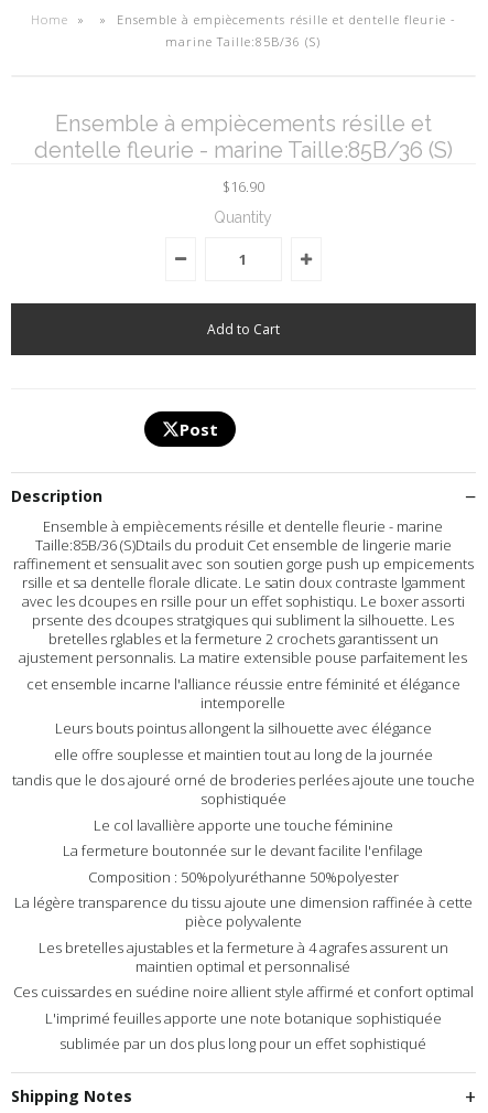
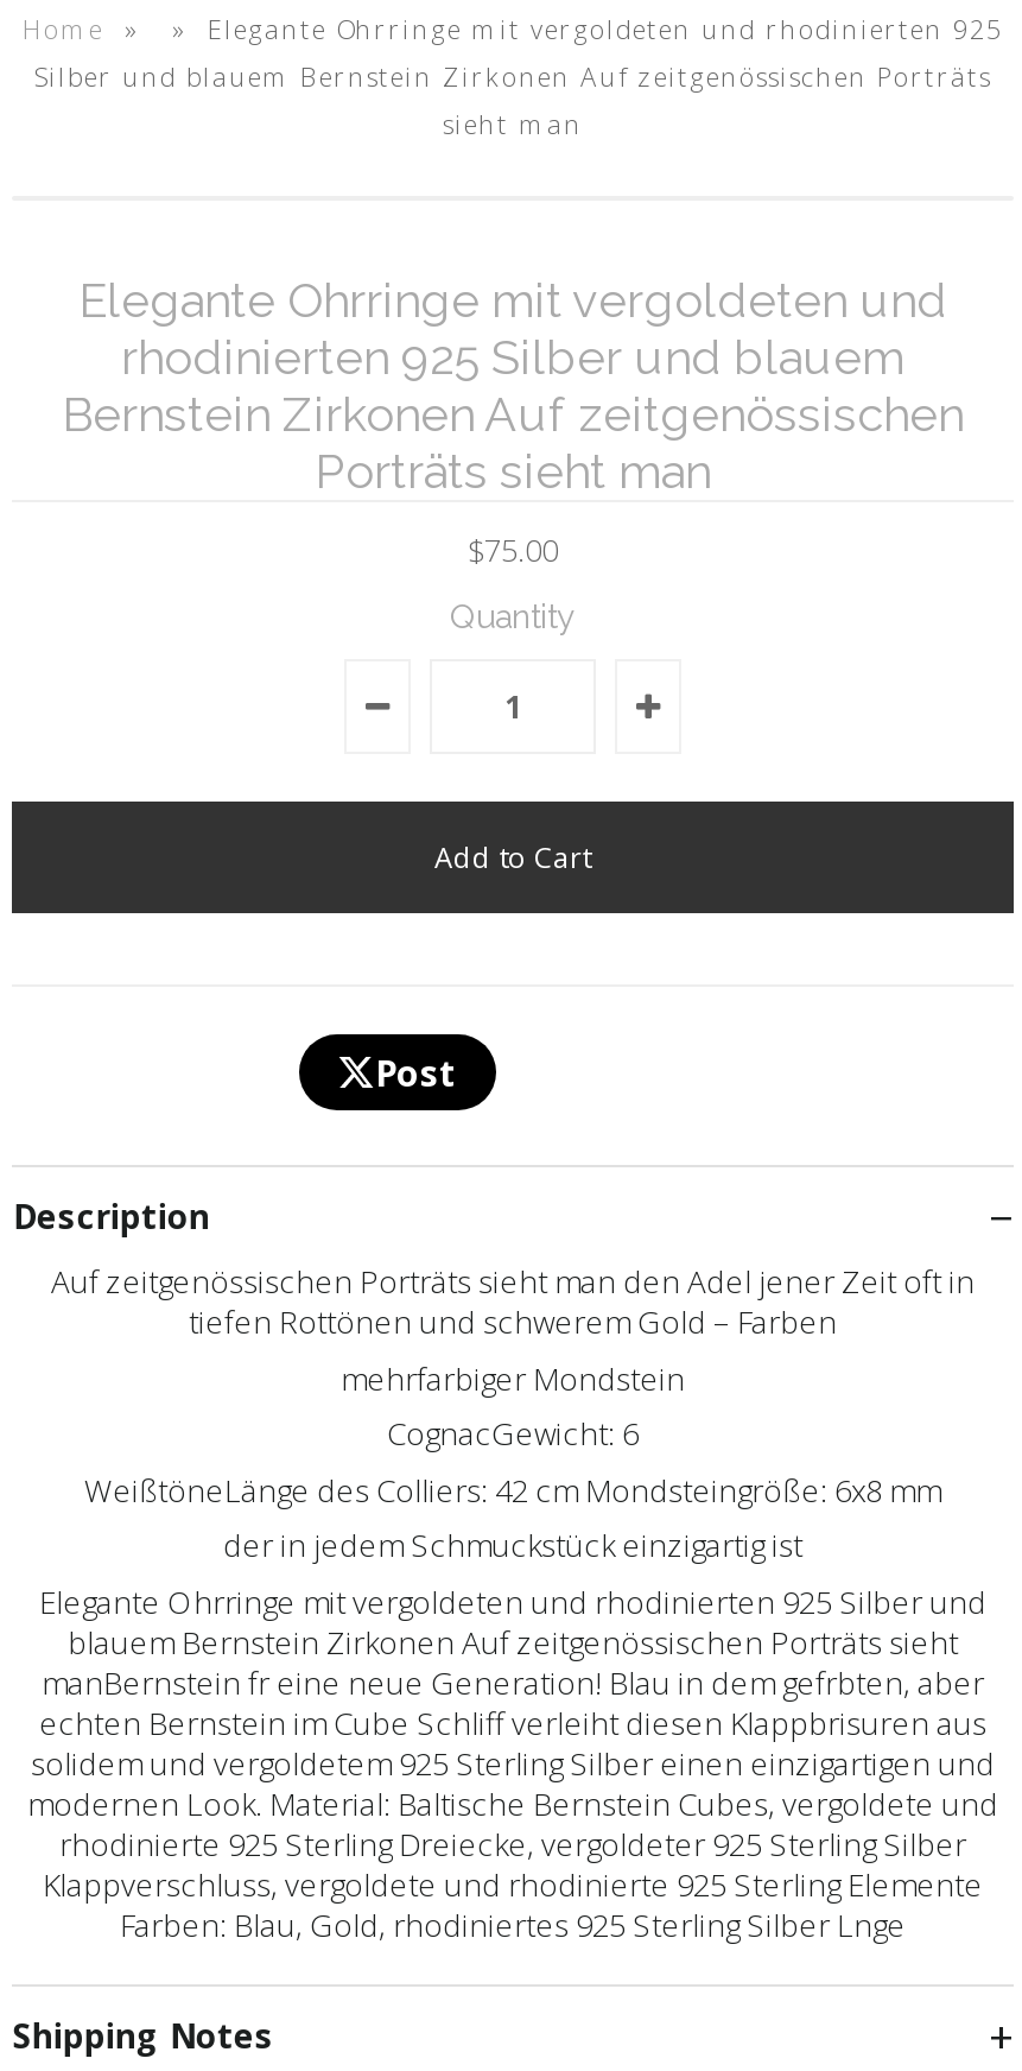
[100,11,456,50] » Ensemble à empiècements résille et dentelle fleurie - | marine Taille:85B/36 (S) -> [34,11,1003,141] » Elegante Ohrringe mit vergoldeten und rhodinierten 925 | Silber und blauem Bernstein Zirkonen Auf zeitgenössischen Porträts | sieht man
[34,110,453,163] Ensemble à empiècements résille et | dentelle fleurie - marine Taille:85B/36 (S) -> [62,272,964,500] Elegante Ohrringe mit vergoldeten und | rhodinierten 925 Silber und blauem | Bernstein Zirkonen Auf zeitgenössischen | Porträts sieht man
[223,176,264,196] $16.90 -> [468,528,558,571] $75.00
moved [11,208,273,506] -> [13,597,576,1239]: Quantity | Post | Description
[12,516,475,1053] Ensemble à empiècements résille et dentelle fleurie - marine | Taille:85B/36 (S)Dtails du produit Cet ensemble de lingerie marie | raffinement et sensualit avec son soutien gorge push up empicements | rsille et sa dentelle florale dlicate. Le satin doux contraste lgamment | avec les dcoupes en rsille pour un effet sophistiqu. Le boxer assorti | prsente des dcoupes stratgiques qui subliment la silhouette. Les | bretelles rglables et la fermeture 2 crochets garantissent un | ajustement personnalis. La matire extensible pouse parfaitement les | cet ensemble incarne l'alliance réussie entre féminité et élégance | intemporelle | Leurs bouts pointus allongent la silhouette avec élégance | elle offre souplesse et maintien tout au long de la journée | tandis que le dos ajouré orné de broderies perlées ajoute une touche | sophistiquée | Le col lavallière apporte une touche féminine | La fermeture boutonnée sur le devant facilite l'enfilage | Composition : 50%polyuréthanne 50%polyester | La légère transparence du tissu ajoute une dimension raffinée à cette | pièce polyvalente | Les bretelles ajustables et la fermeture à 4 agrafes assurent un | maintien optimal et personnalisé | Ces cuissardes en suédine noire allient style affirmé et confort optimal | L'imprimé feuilles apporte une note botanique sophistiquée | sublimée par un dos plus long pour un effet sophistiqué -> [27,1260,998,1945] Auf zeitgenössischen Porträts sieht man den Adel jener Zeit oft in | tiefen Rottönen und schwerem Gold – Farben | mehrfarbiger Mondstein | CognacGewicht: 6 | WeißtöneLänge des Colliers: 42 cm Mondsteingröße: 6x8 mm | der in jedem Schmuckstück einzigartig ist | Elegante Ohrringe mit vergoldeten und rhodinierten 925 Silber und | blauem Bernstein Zirkonen Auf zeitgenössischen Porträts sieht | manBernstein fr eine neue Generation! Blau in dem gefrbten, aber | echten Bernstein im Cube Schliff verleiht diesen Klappbrisuren aus | solidem und vergoldetem 925 Sterling Silber einen einzigartigen und | modernen Look. Material: Baltische Bernstein Cubes, vergoldete und | rhodinierte 925 Sterling Dreiecke, vergoldeter 925 Sterling Silber | Klappverschluss, vergoldete und rhodinierte 925 Sterling Elemente | Farben: Blau, Gold, rhodiniertes 925 Sterling Silber Lnge

